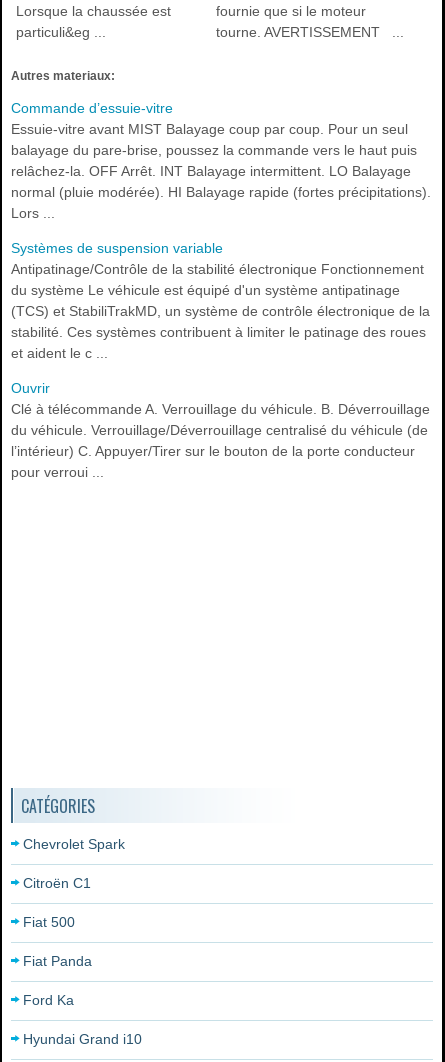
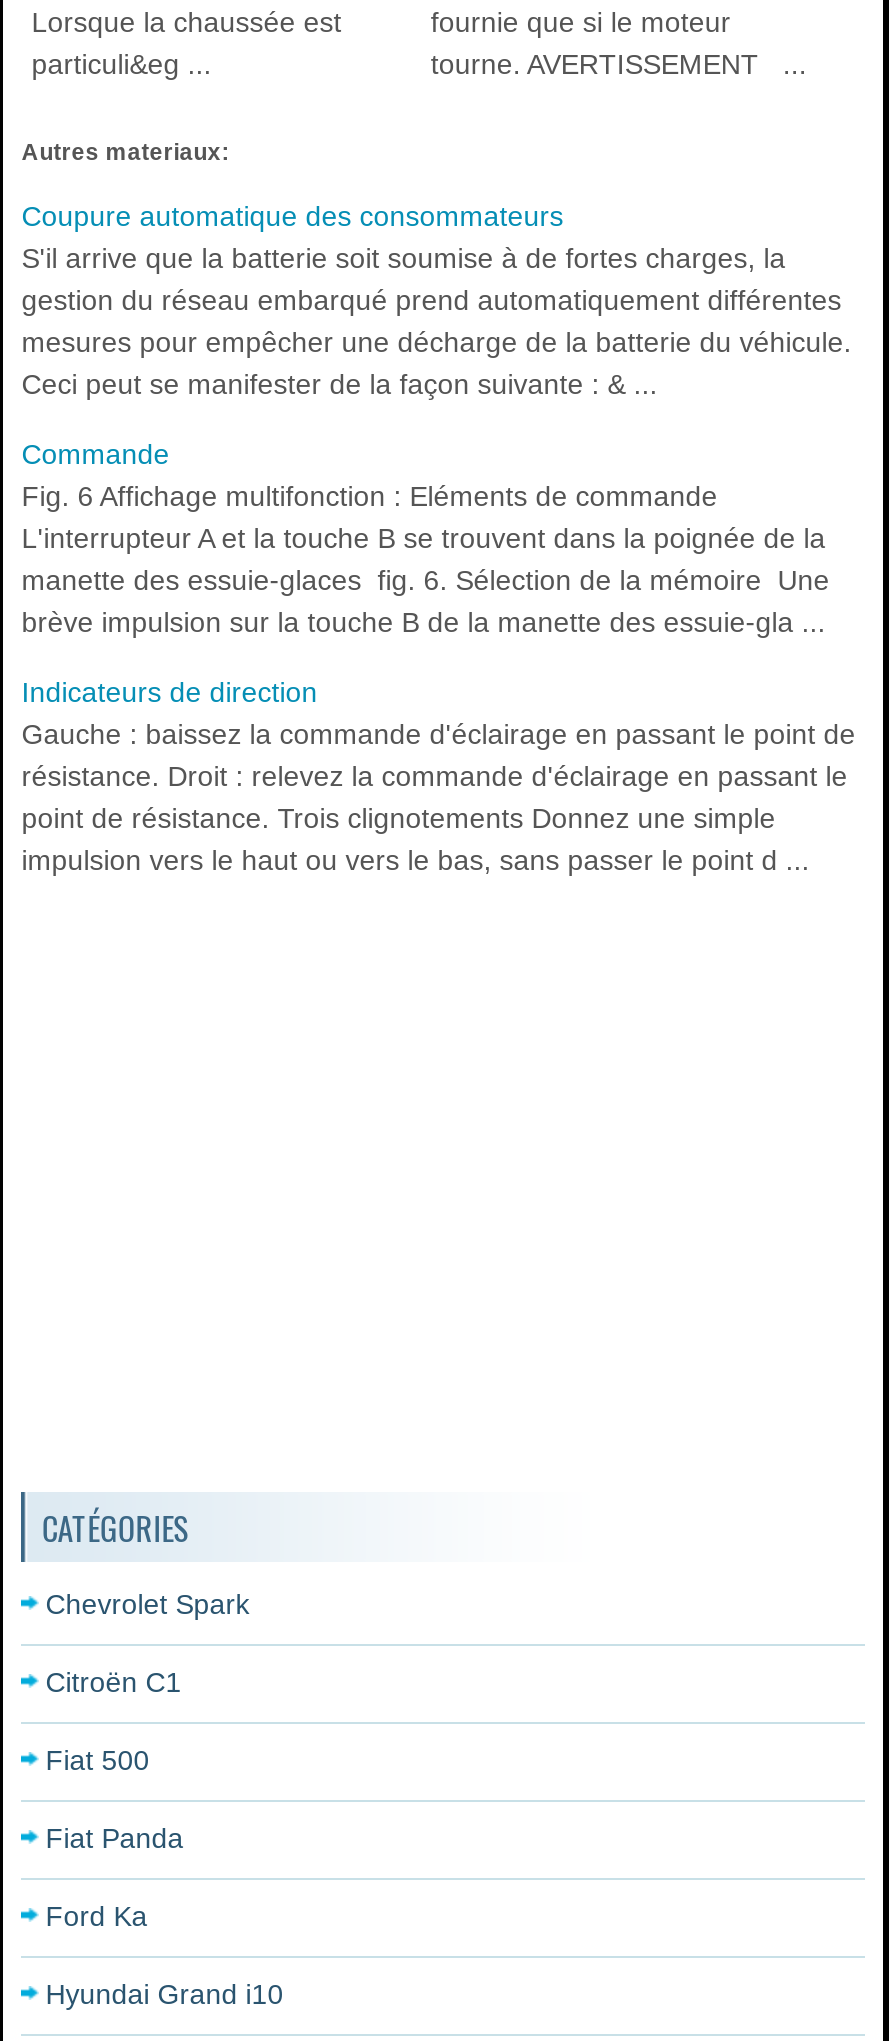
[11,100,431,221] Commande d’essuie-vitre | Essuie-vitre avant MIST Balayage coup par coup. Pour un seul | balayage du pare-brise, poussez la commande vers le haut puis | relâchez-la. OFF Arrêt. INT Balayage intermittent. LO Balayage | normal (pluie modérée). HI Balayage rapide (fortes précipitations). | Lors ... -> [22,200,852,400] Coupure automatique des consommateurs | S'il arrive que la batterie soit soumise à de fortes charges, la | gestion du réseau embarqué prend automatiquement différentes | mesures pour empêcher une décharge de la batterie du véhicule. | Ceci peut se manifester de la façon suivante : & ...
[11,240,430,361] Systèmes de suspension variable | Antipatinage/Contrôle de la stabilité électronique Fonctionnement | du système Le véhicule est équipé d'un système antipatinage | (TCS) et StabiliTrakMD, un système de contrôle électronique de la | stabilité. Ces systèmes contribuent à limiter le patinage des roues | et aident le c ... -> [22,438,830,638] Commande | Fig. 6 Affichage multifonction : Eléments de commande | L'interrupteur A et la touche B se trouvent dans la poignée de la | manette des essuie-glaces fig. 6. Sélection de la mémoire Une | brève impulsion sur la touche B de la manette des essuie-gla ...
[11,380,430,480] Ouvrir | Clé à télécommande A. Verrouillage du véhicule. B. Déverrouillage | du véhicule. Verrouillage/Déverrouillage centralisé du véhicule (de | l’intérieur) C. Appuyer/Tirer sur le bouton de la porte conducteur | pour verroui ... -> [22,676,856,876] Indicateurs de direction | Gauche : baissez la commande d'éclairage en passant le point de | résistance. Droit : relevez la commande d'éclairage en passant le | point de résistance. Trois clignotements Donnez une simple | impulsion vers le haut ou vers le bas, sans passer le point d ...

